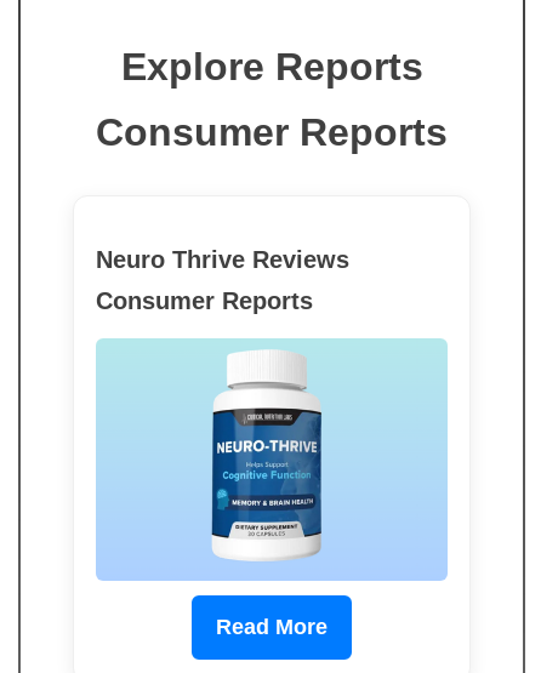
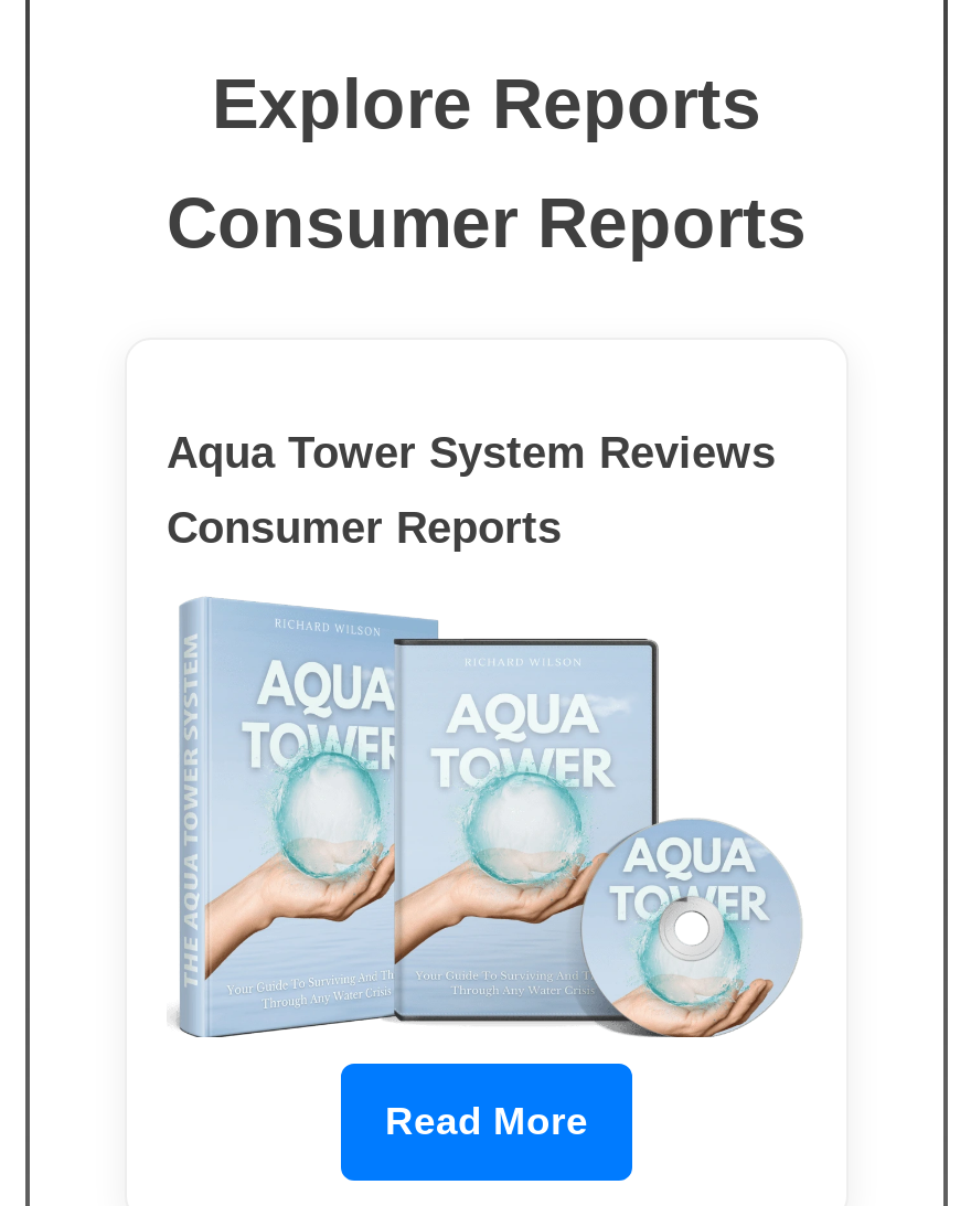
[96,246,349,273] Neuro Thrive Reviews -> [167,429,776,478] Aqua Tower System Reviews
[96,338,448,581] [image] -> [169,599,804,1040] [image]

